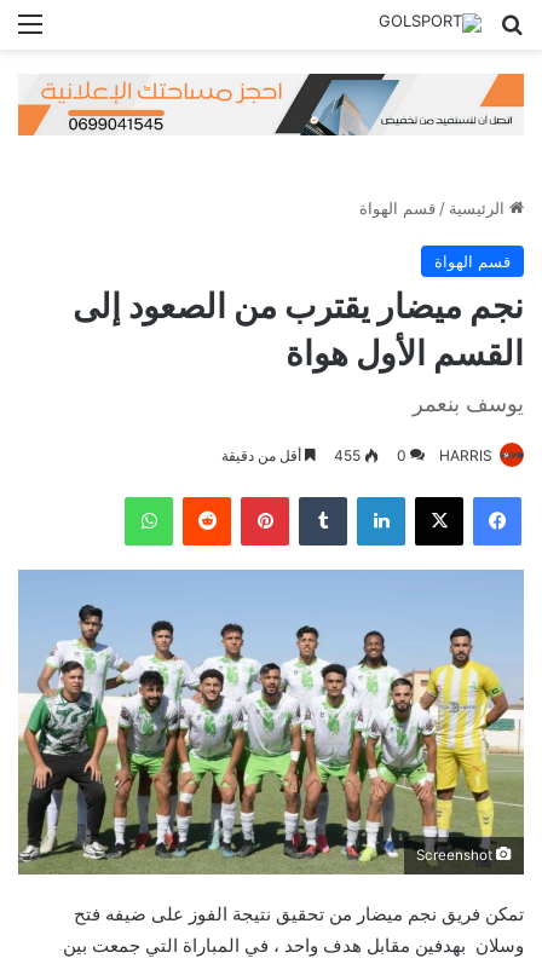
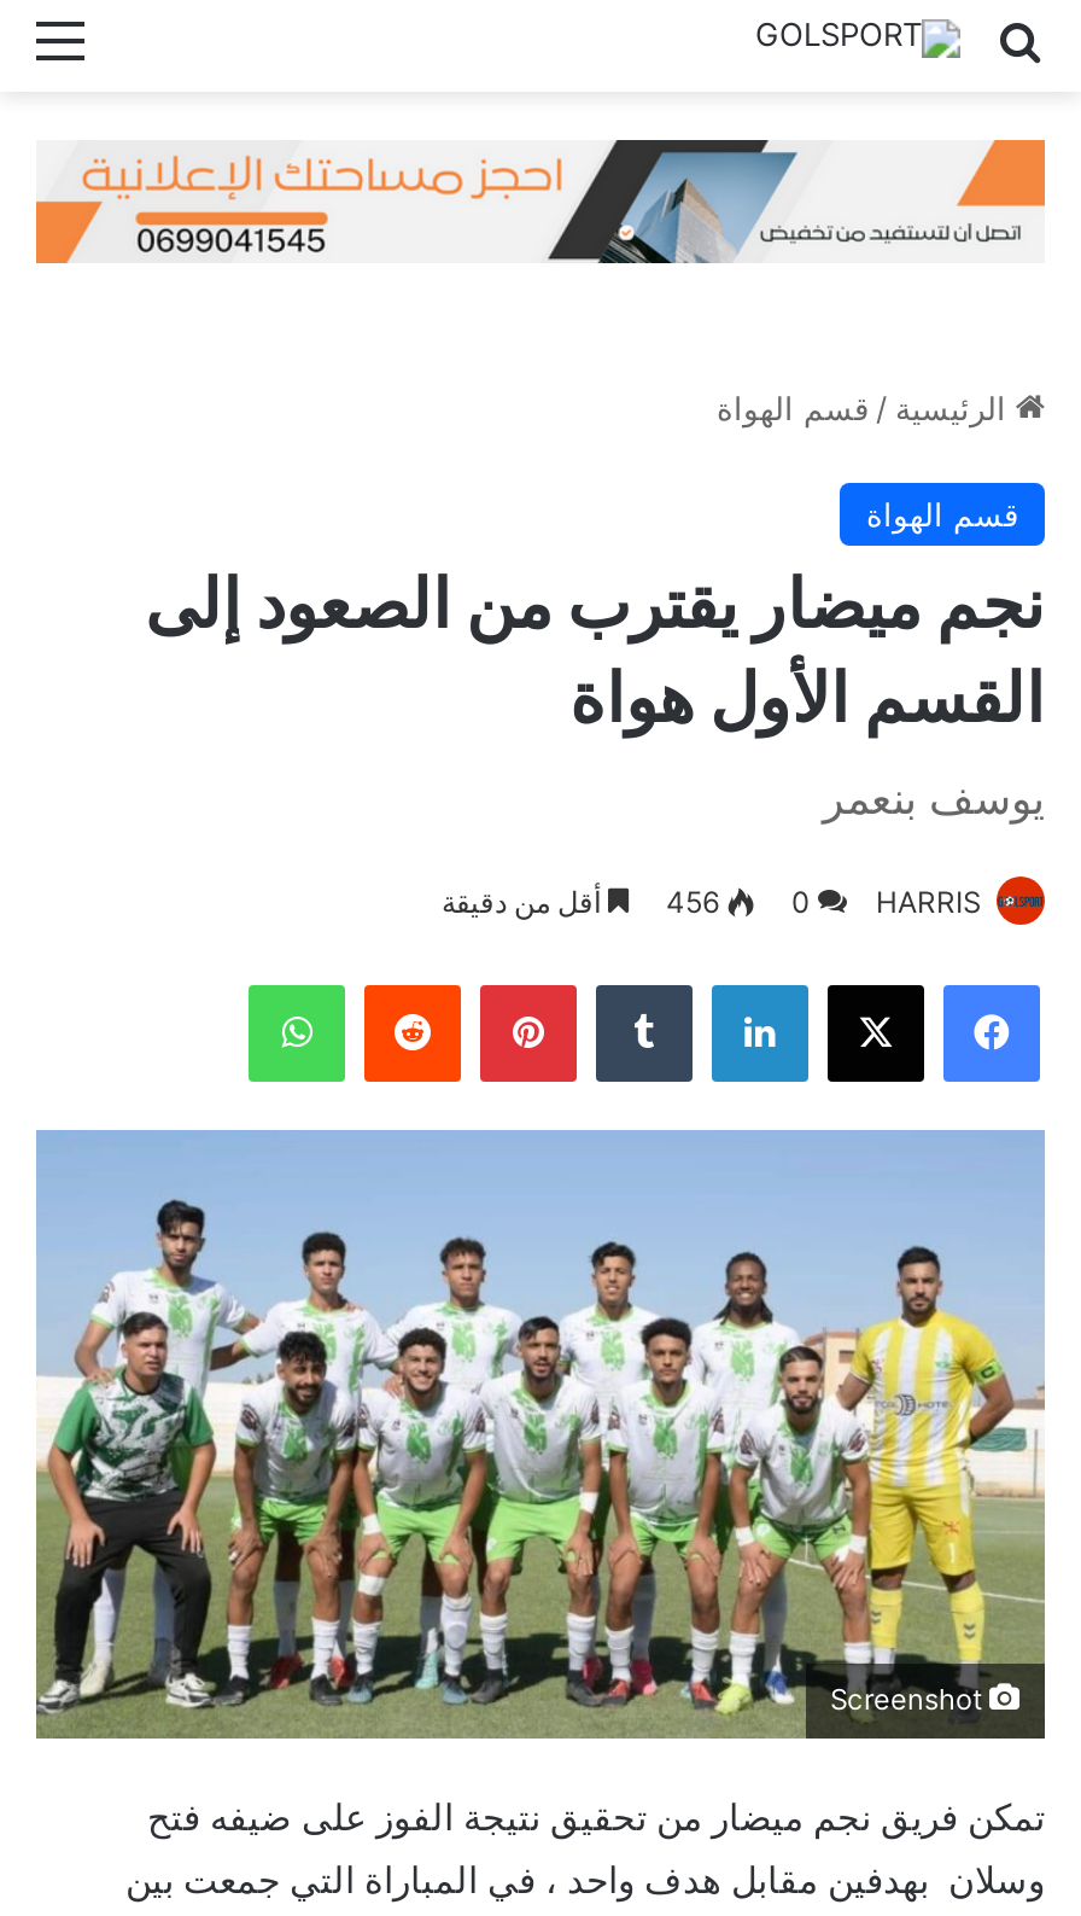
[334,447,361,465] 455 -> [666,885,719,921] 456

